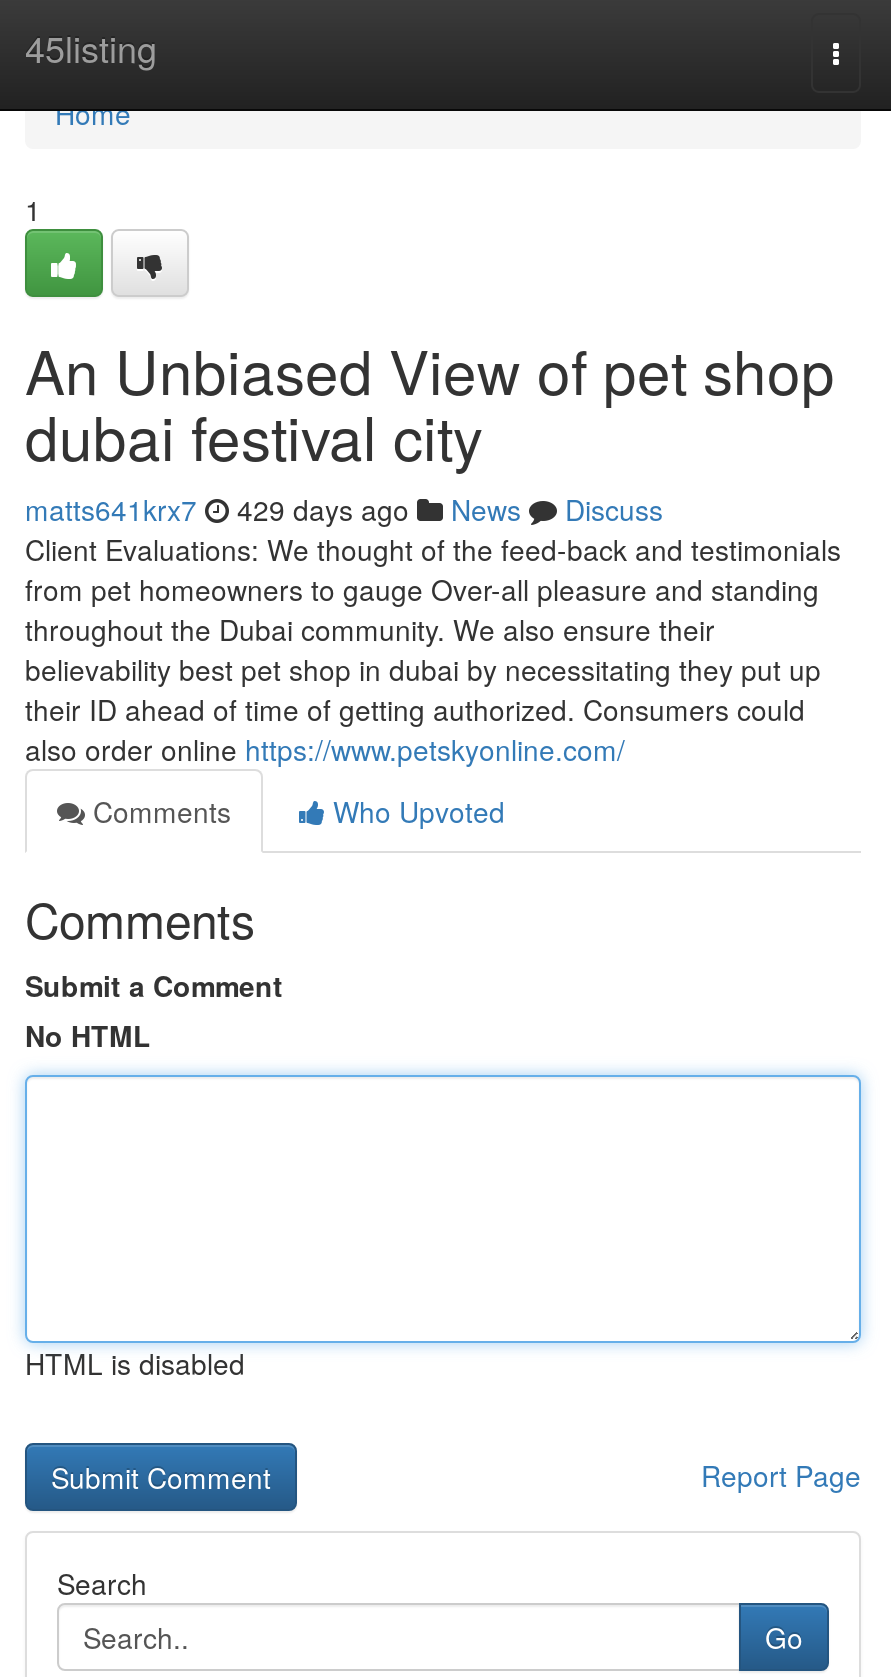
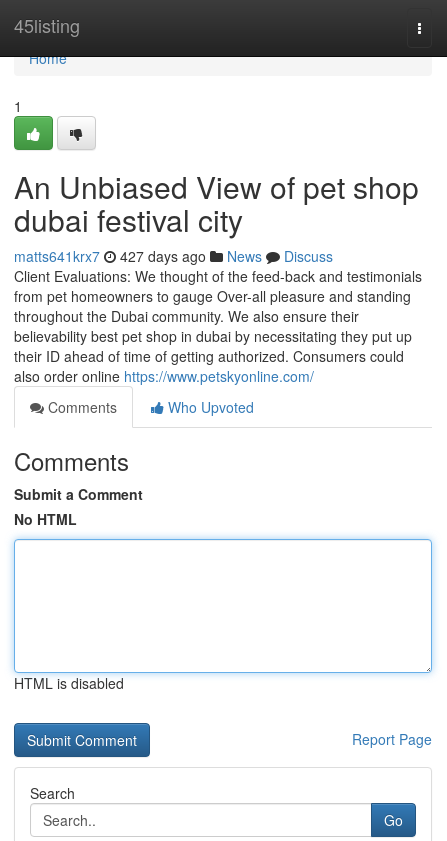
[25,489,663,529] matts641krx7 429 days ago News Discuss -> [14,246,333,266] matts641krx7 427 days ago News Discuss

